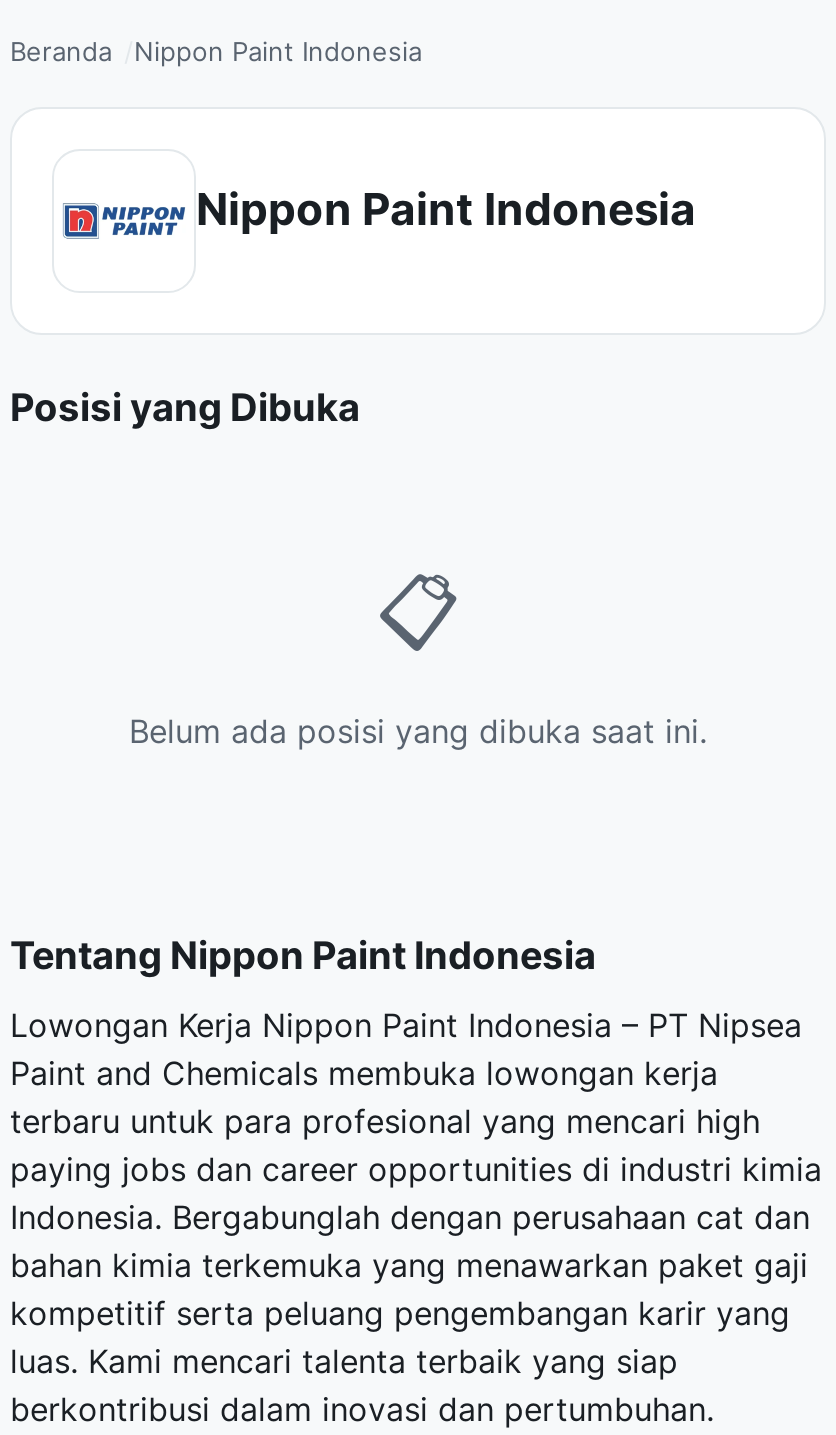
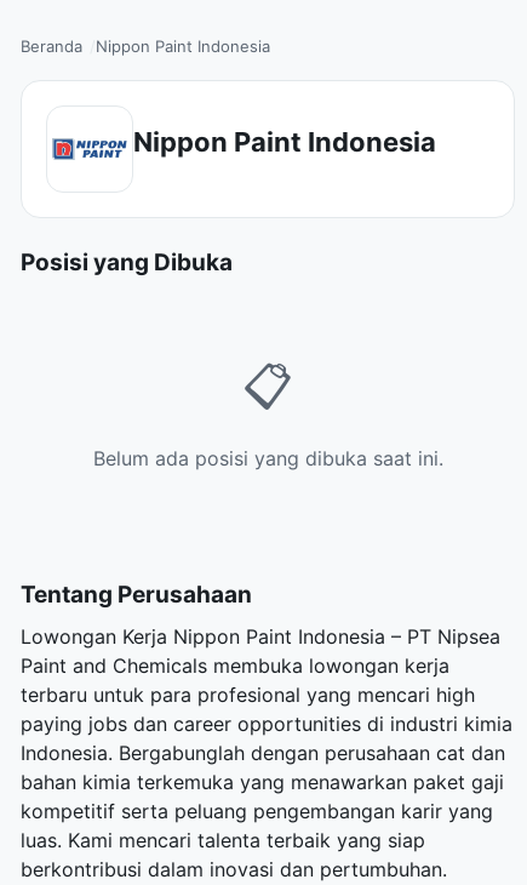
[10,932,596,978] Tentang Nippon Paint Indonesia -> [21,580,252,608] Tentang Perusahaan

